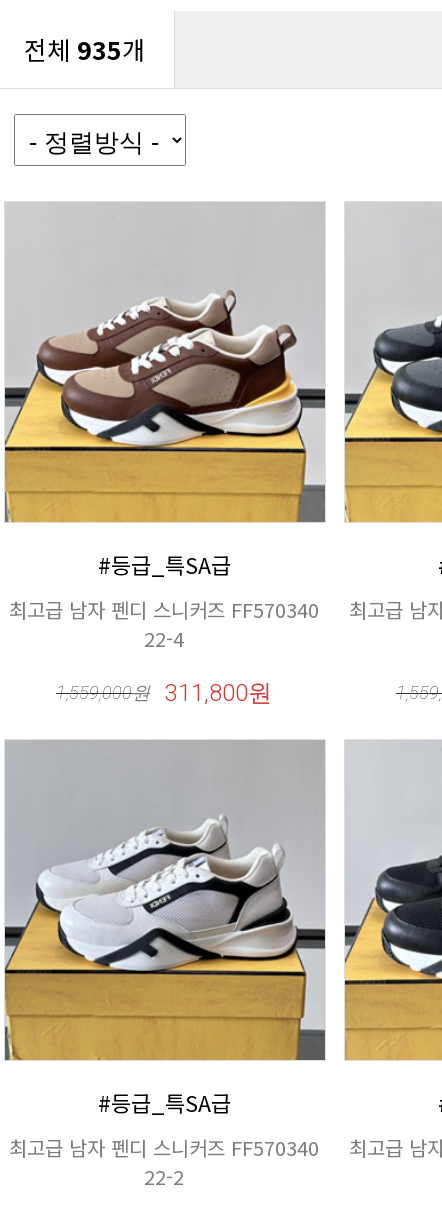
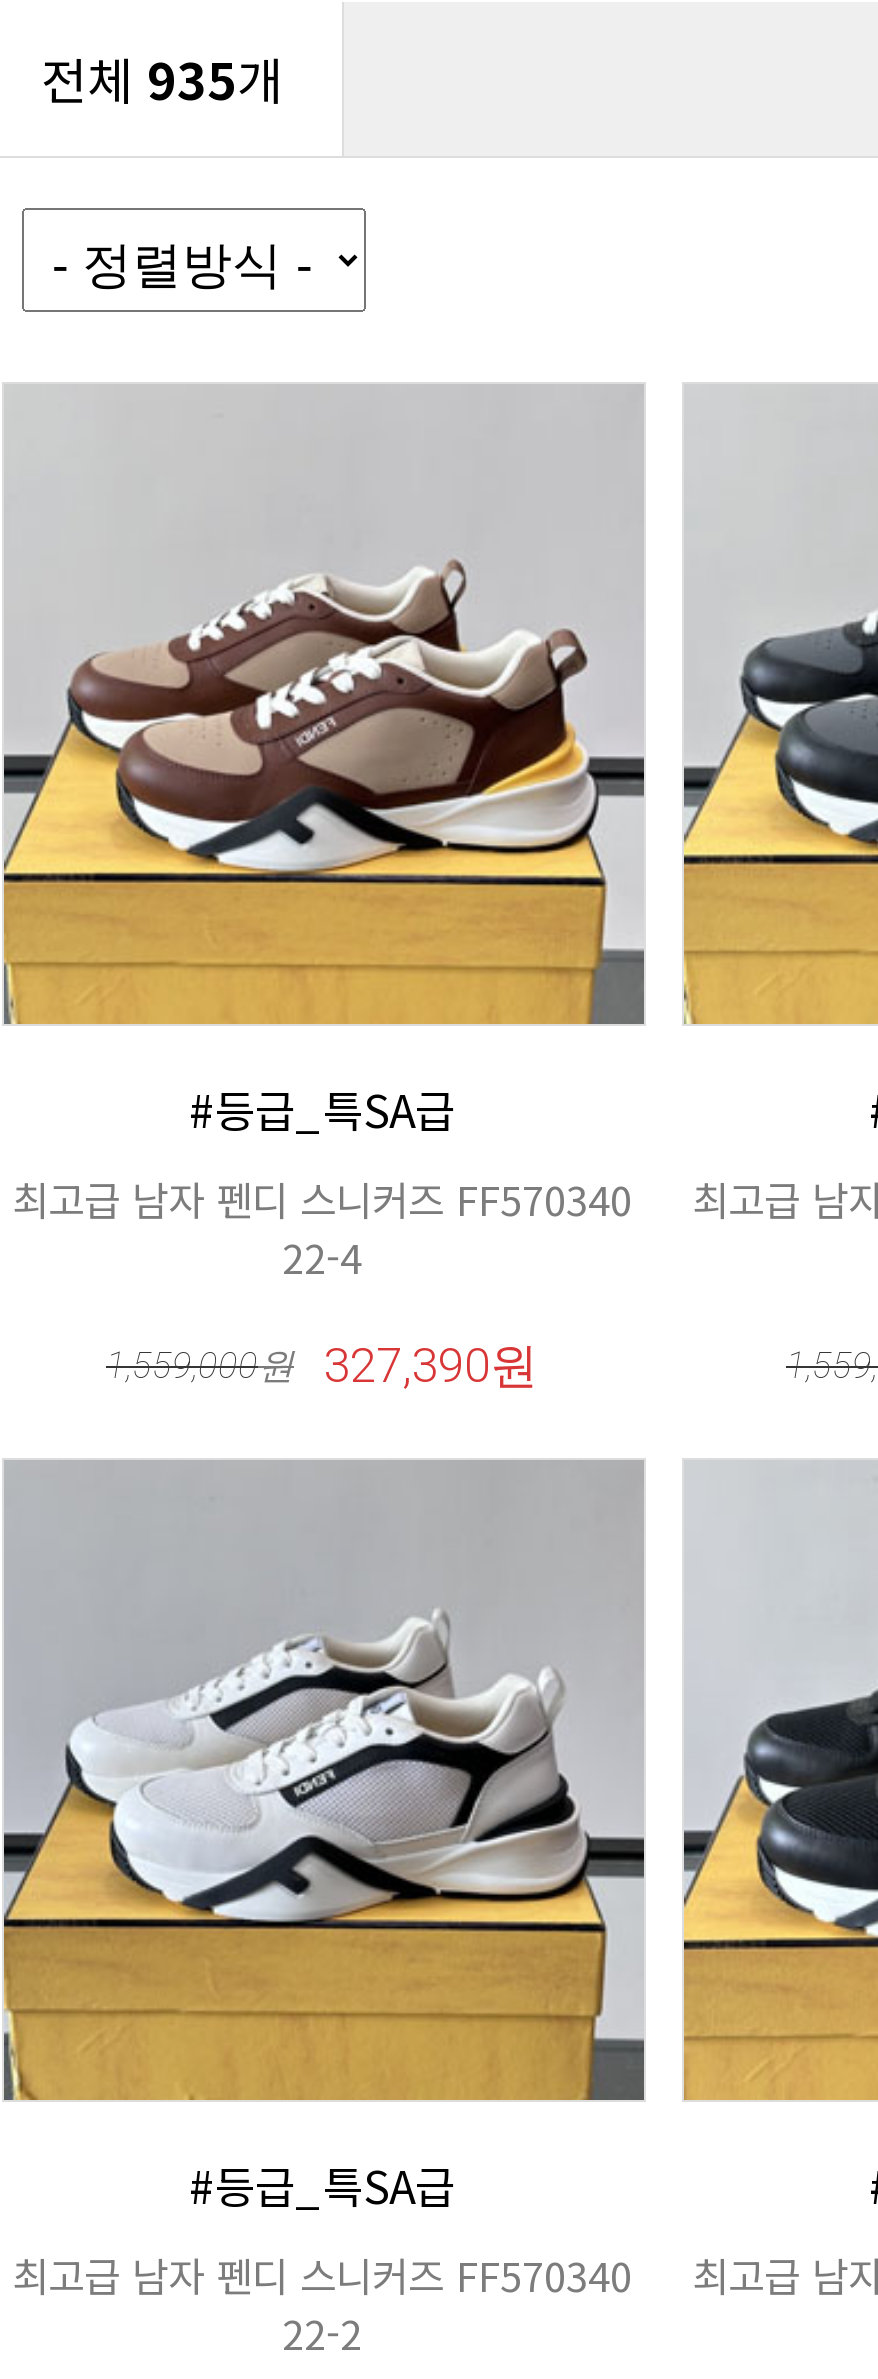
[165,679,272,707] 311,800원 -> [324,1338,538,1394] 327,390원

